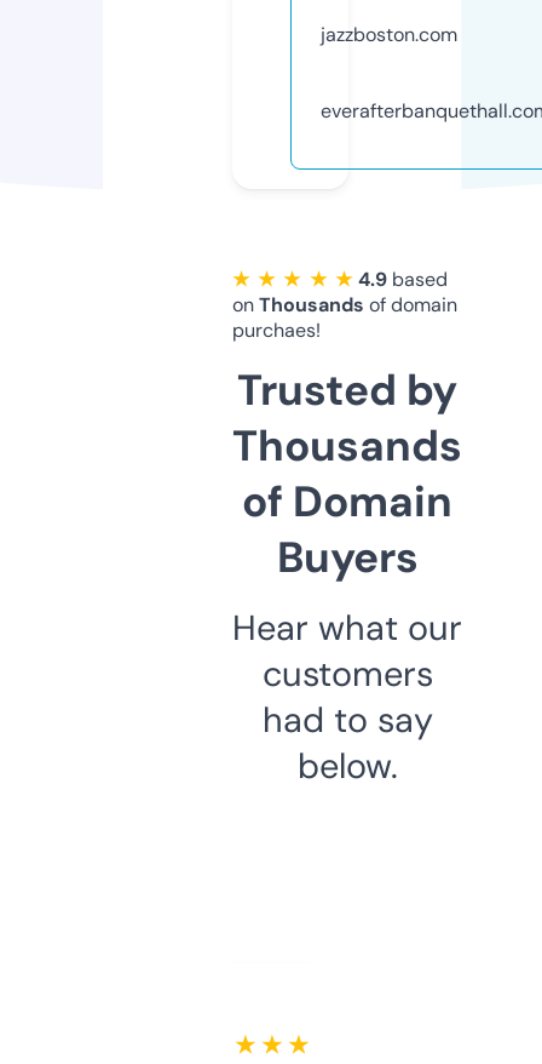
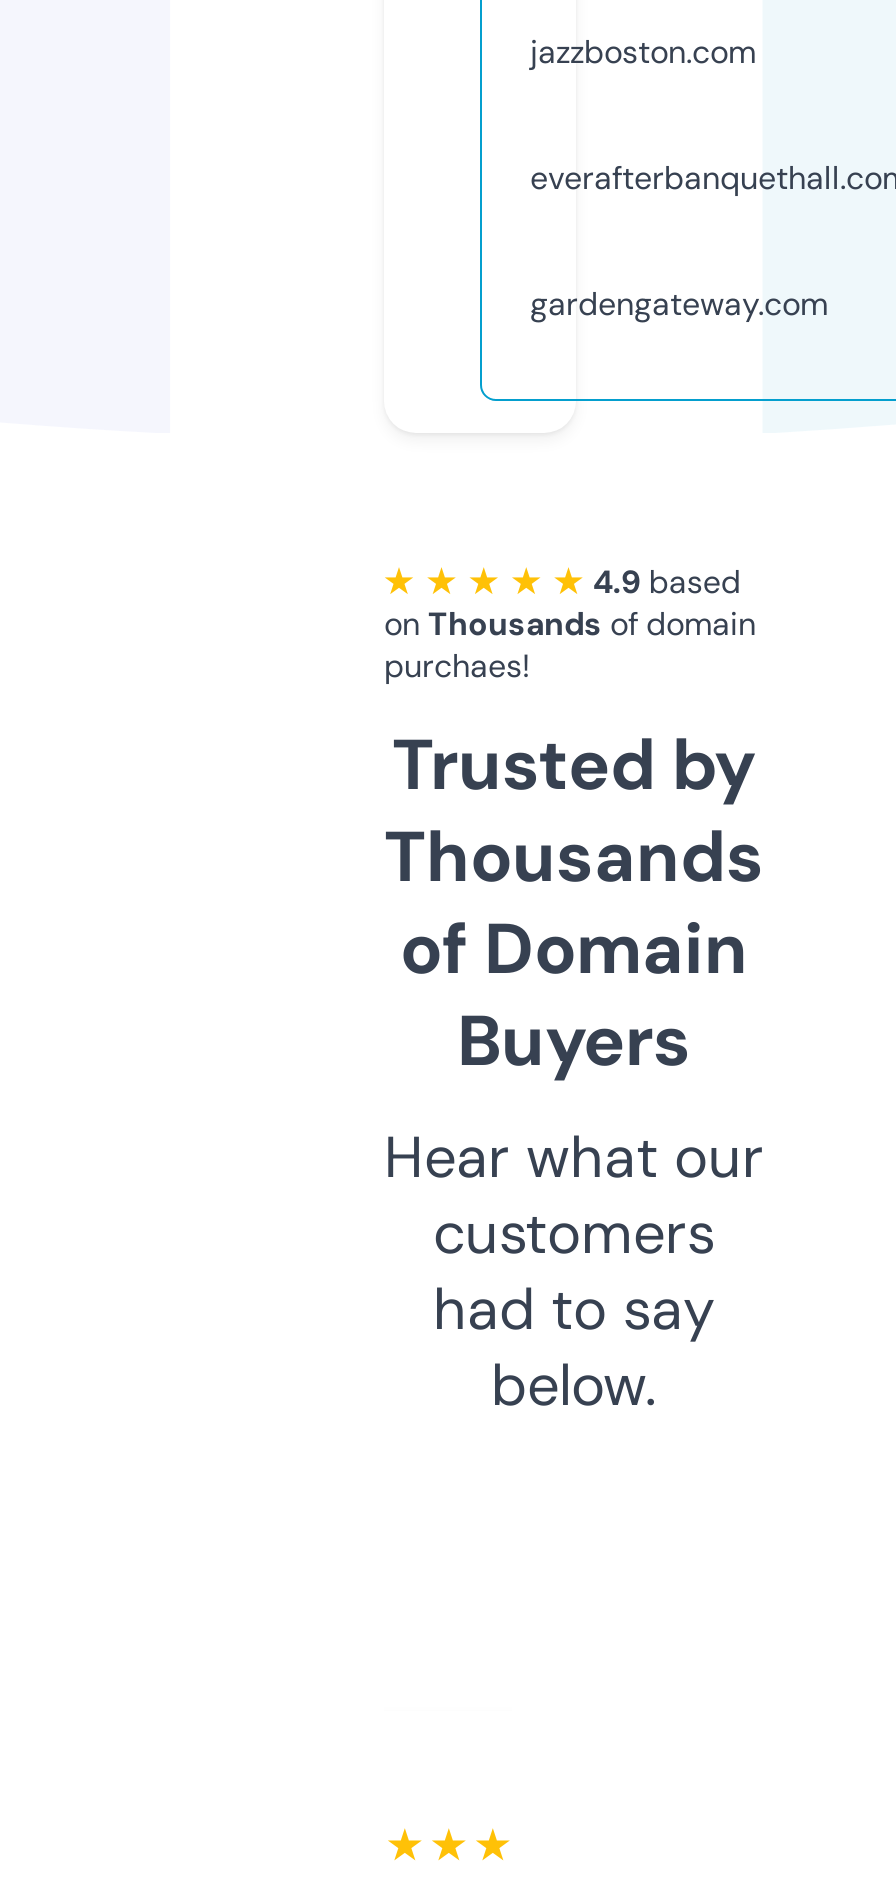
none -> [530,283,828,325] gardengateway.com

